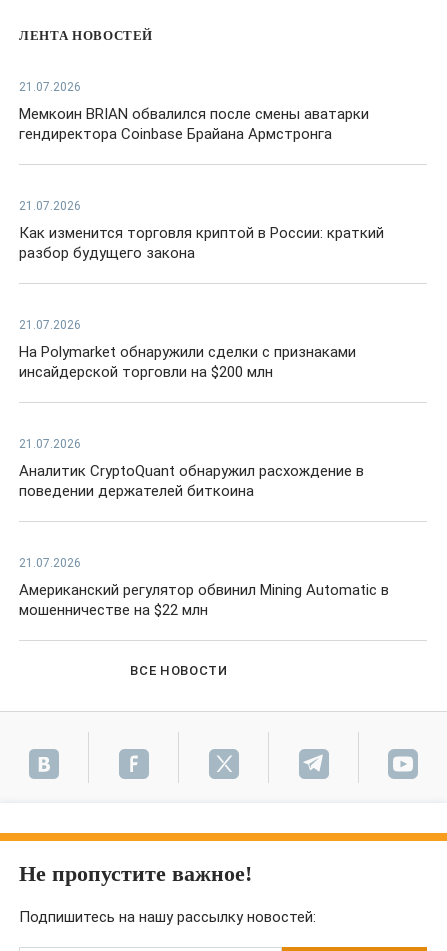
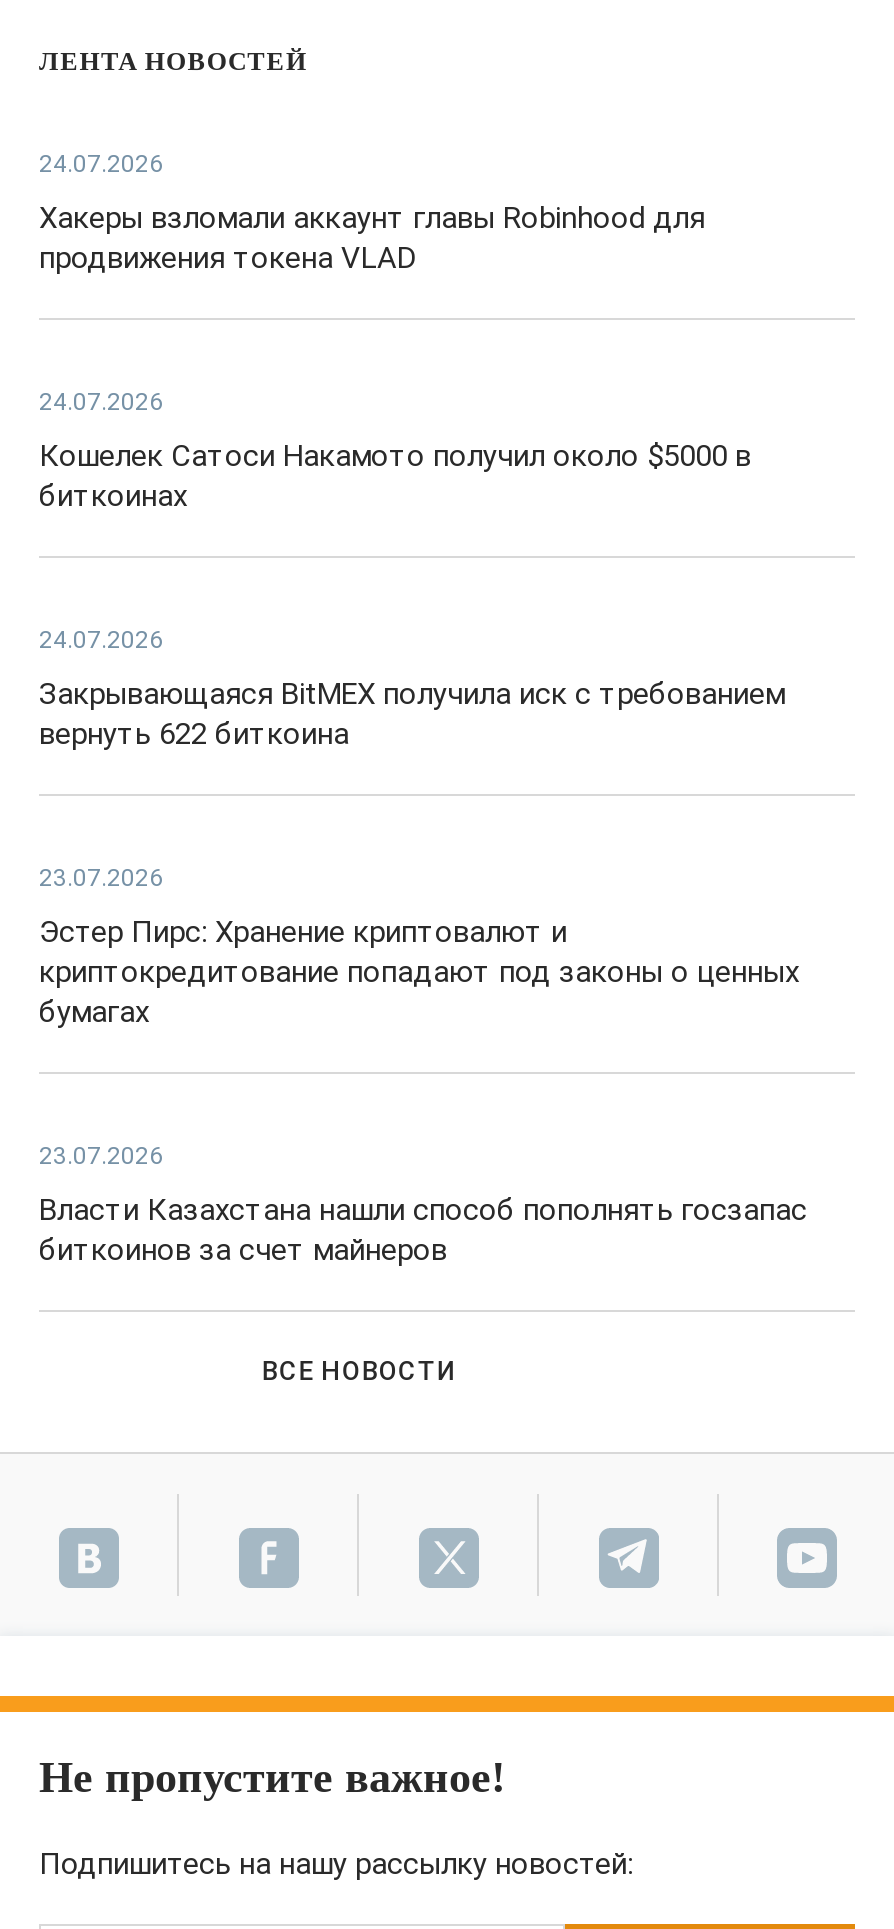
[19,80,81,94] 21.07.2026 -> [39,150,163,178] 24.07.2026
[19,105,369,143] Мемкоин BRIAN обвалился после смены аватарки | гендиректора Coinbase Брайана Армстронга -> [39,200,705,276] Хакеры взломали аккаунт главы Robinhood для | продвижения токена VLAD
[19,199,81,213] 21.07.2026 -> [39,388,163,416] 24.07.2026
[19,224,384,262] Как изменится торговля криптой в России: краткий | разбор будущего закона -> [39,438,751,514] Кошелек Сатоси Накамото получил около $5000 в | биткоинах
[19,318,81,332] 21.07.2026 -> [39,626,163,654] 24.07.2026
[19,343,356,381] На Polymarket обнаружили сделки с признаками | инсайдерской торговли на $200 млн -> [39,676,785,752] Закрывающаяся BitMEX получила иск с требованием | вернуть 622 биткоина
[19,437,81,451] 21.07.2026 -> [39,864,163,892] 23.07.2026
[19,462,364,500] Аналитик CryptoQuant обнаружил расхождение в | поведении держателей биткоина -> [39,914,799,1030] Эстер Пирс: Хранение криптовалют и | криптокредитование попадают под законы о ценных | бумагах
[19,556,81,570] 21.07.2026 -> [39,1142,163,1170] 23.07.2026
[19,581,389,619] Американский регулятор обвинил Mining Automatic в | мошенничестве на $22 млн -> [39,1192,807,1268] Власти Казахстана нашли способ пополнять госзапас | биткоинов за счет майнеров

